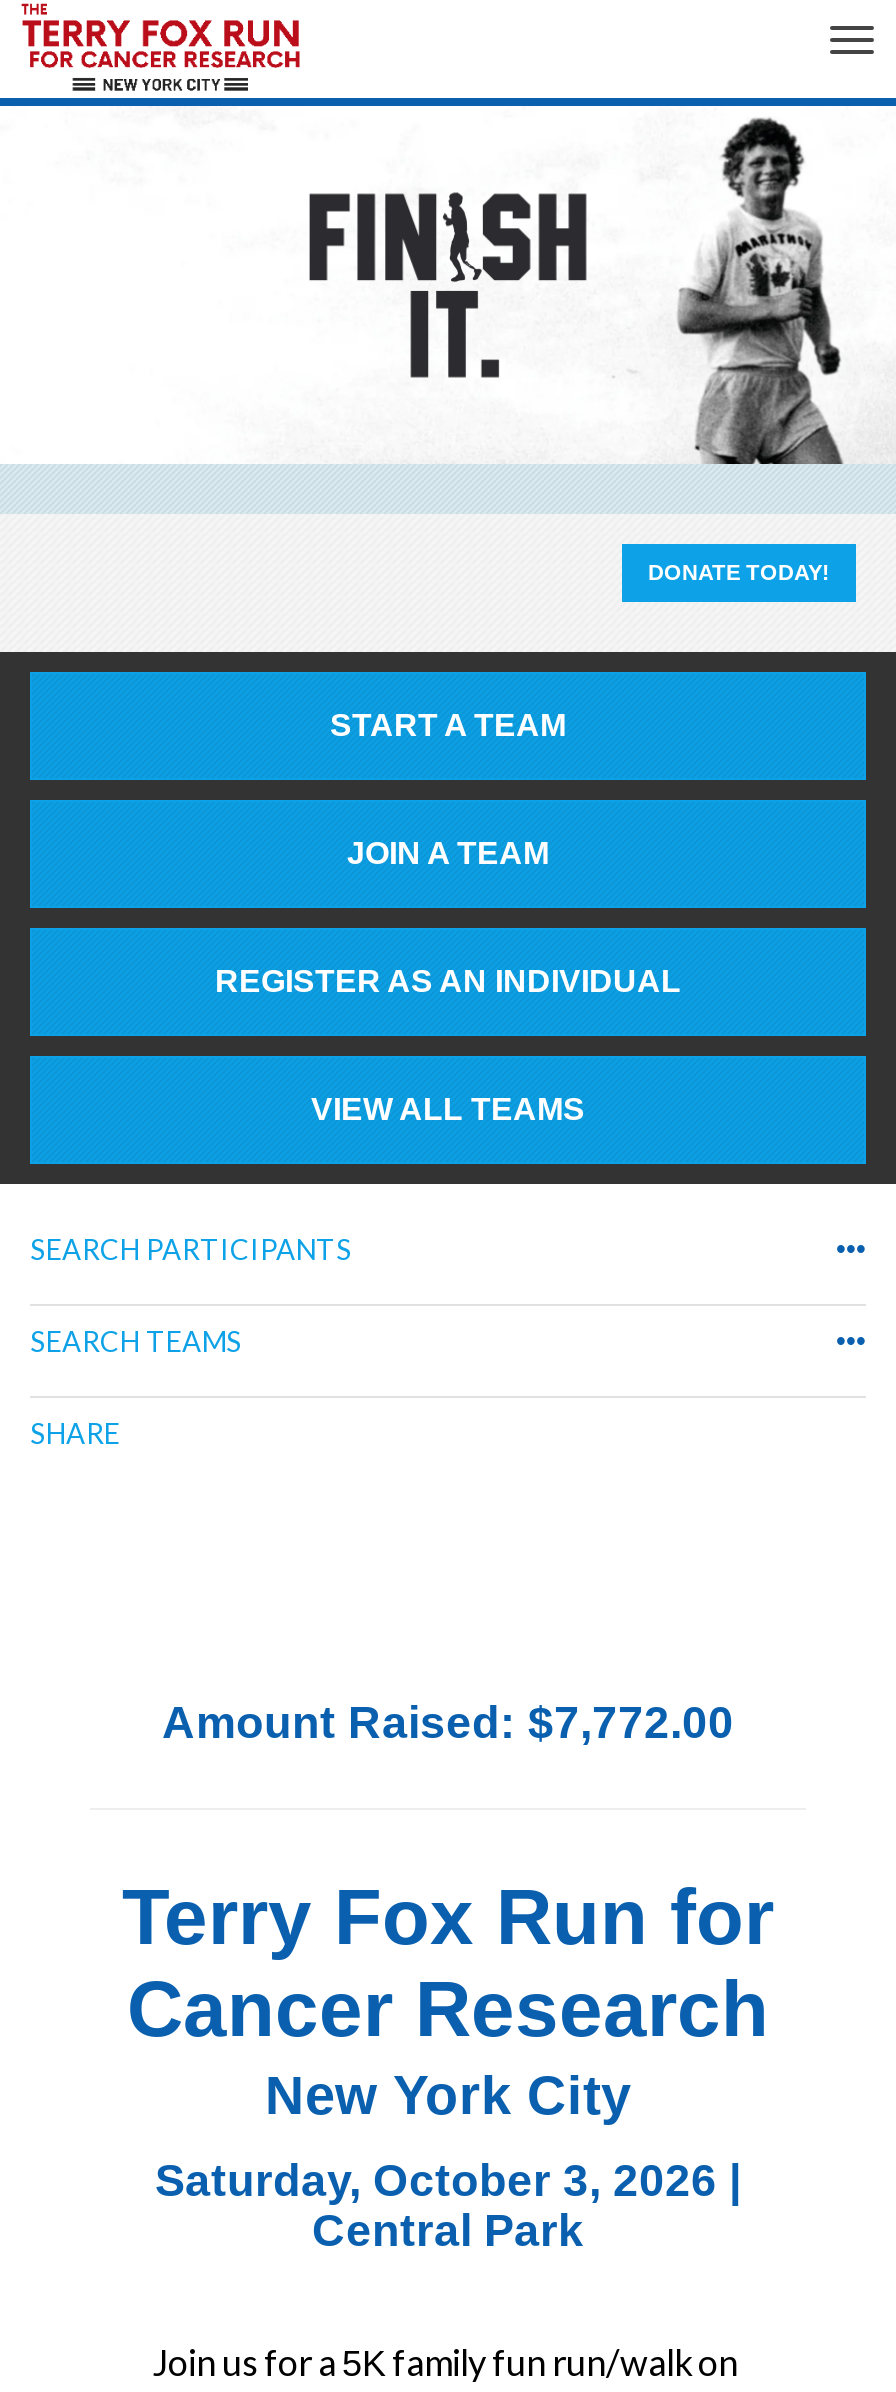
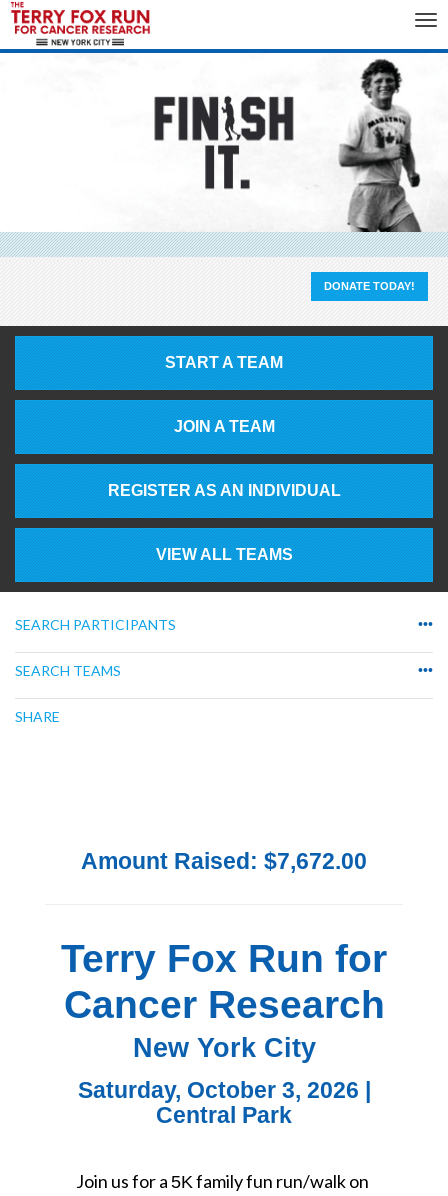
[162,1698,734,1748] Amount Raised: $7,772.00 -> [81,849,367,874] Amount Raised: $7,672.00

